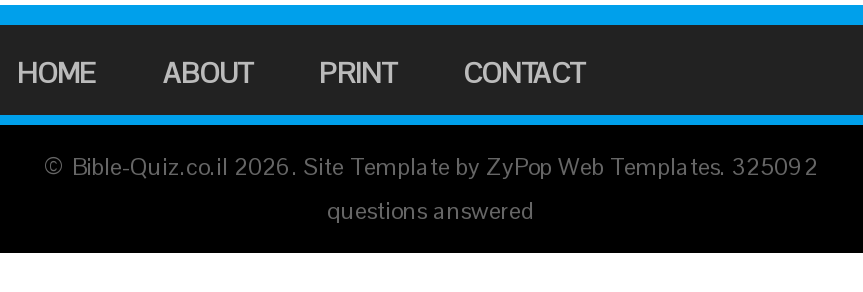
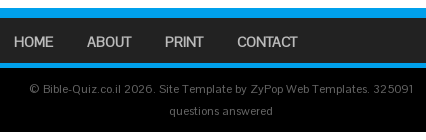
[44,151,818,183] © Bible-Quiz.co.il 2026. Site Template by ZyPop Web Templates. 325092 -> [28,81,413,97] © Bible-Quiz.co.il 2026. Site Template by ZyPop Web Templates. 325091

